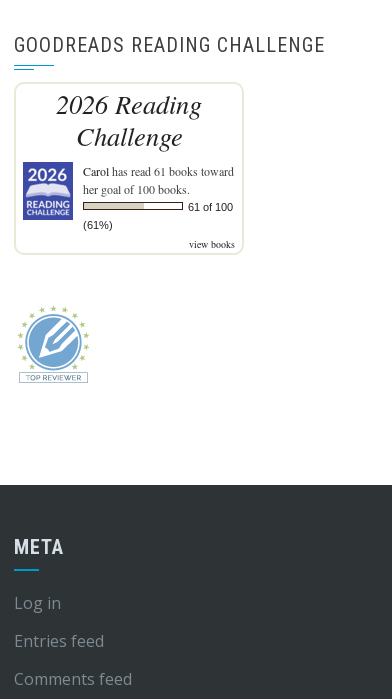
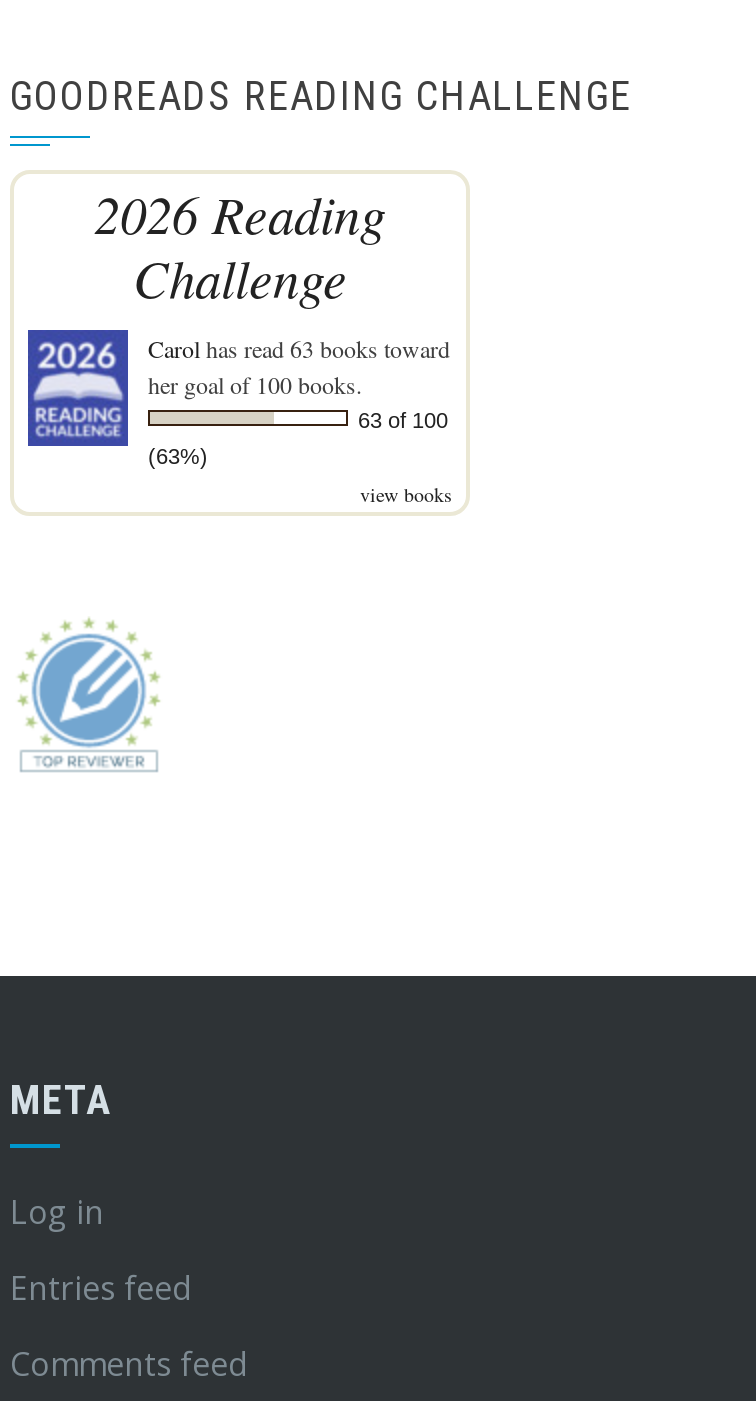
[83,163,234,179] Carol has read 61 books toward -> [148,331,450,363] Carol has read 63 books toward
[188,201,233,213] 61 of 100 -> [358,407,448,431] 63 of 100
[83,219,113,231] (61%) -> [148,443,208,467] (63%)

